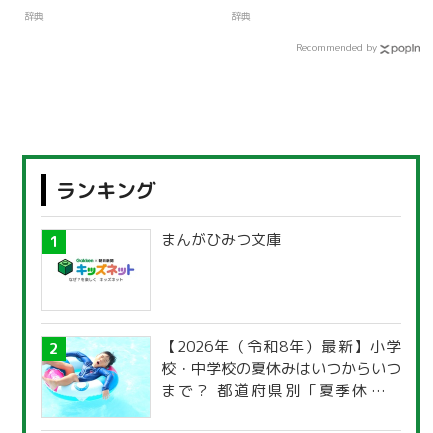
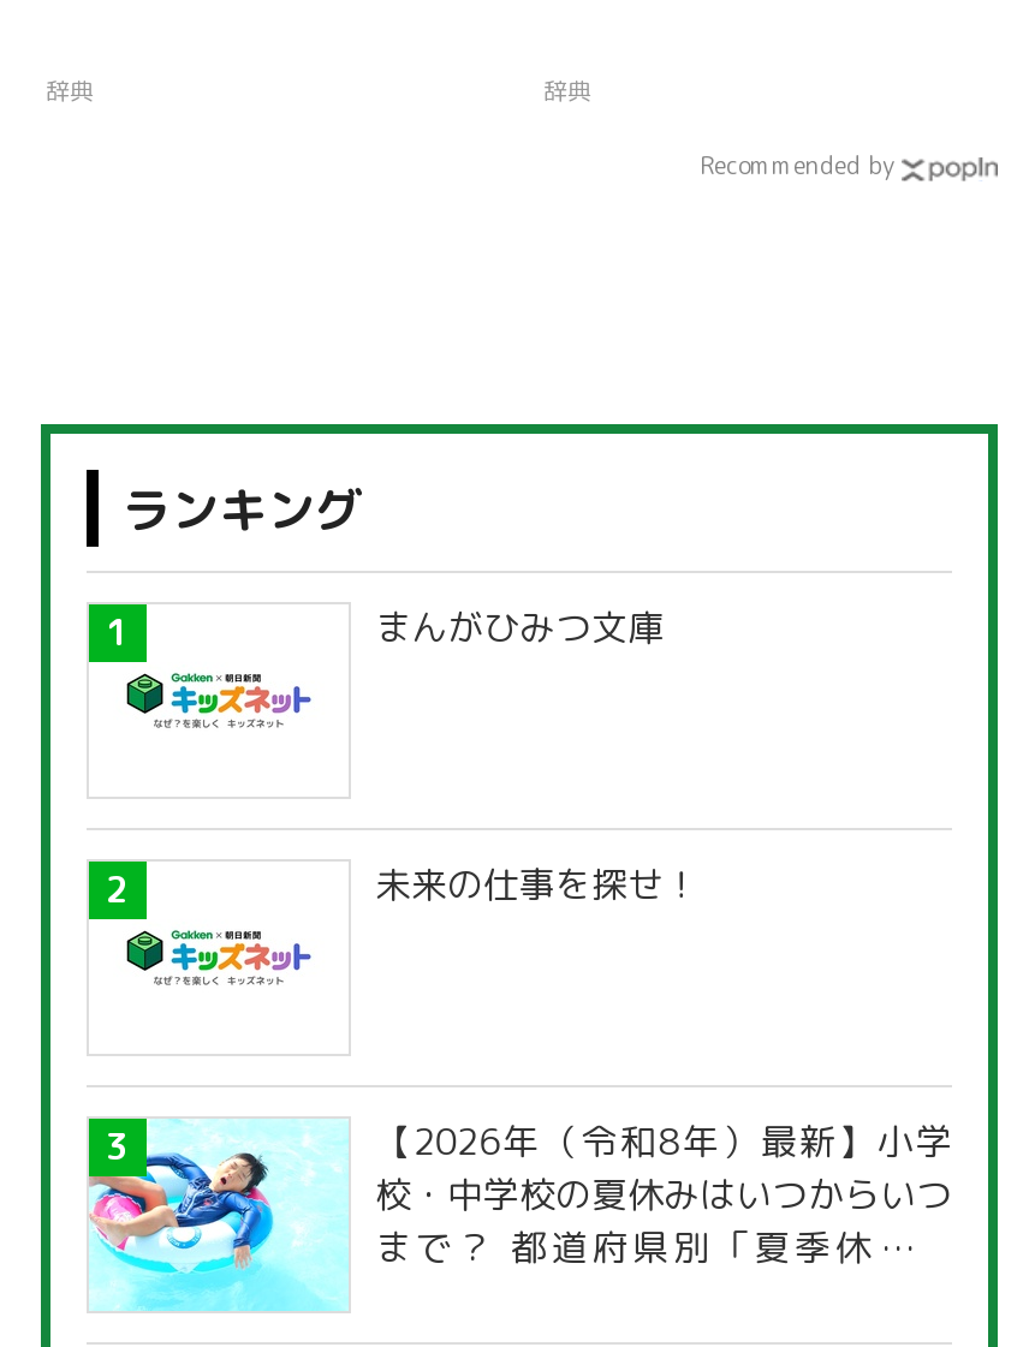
none -> [375,860,700,911] 未来の仕事を探せ！

